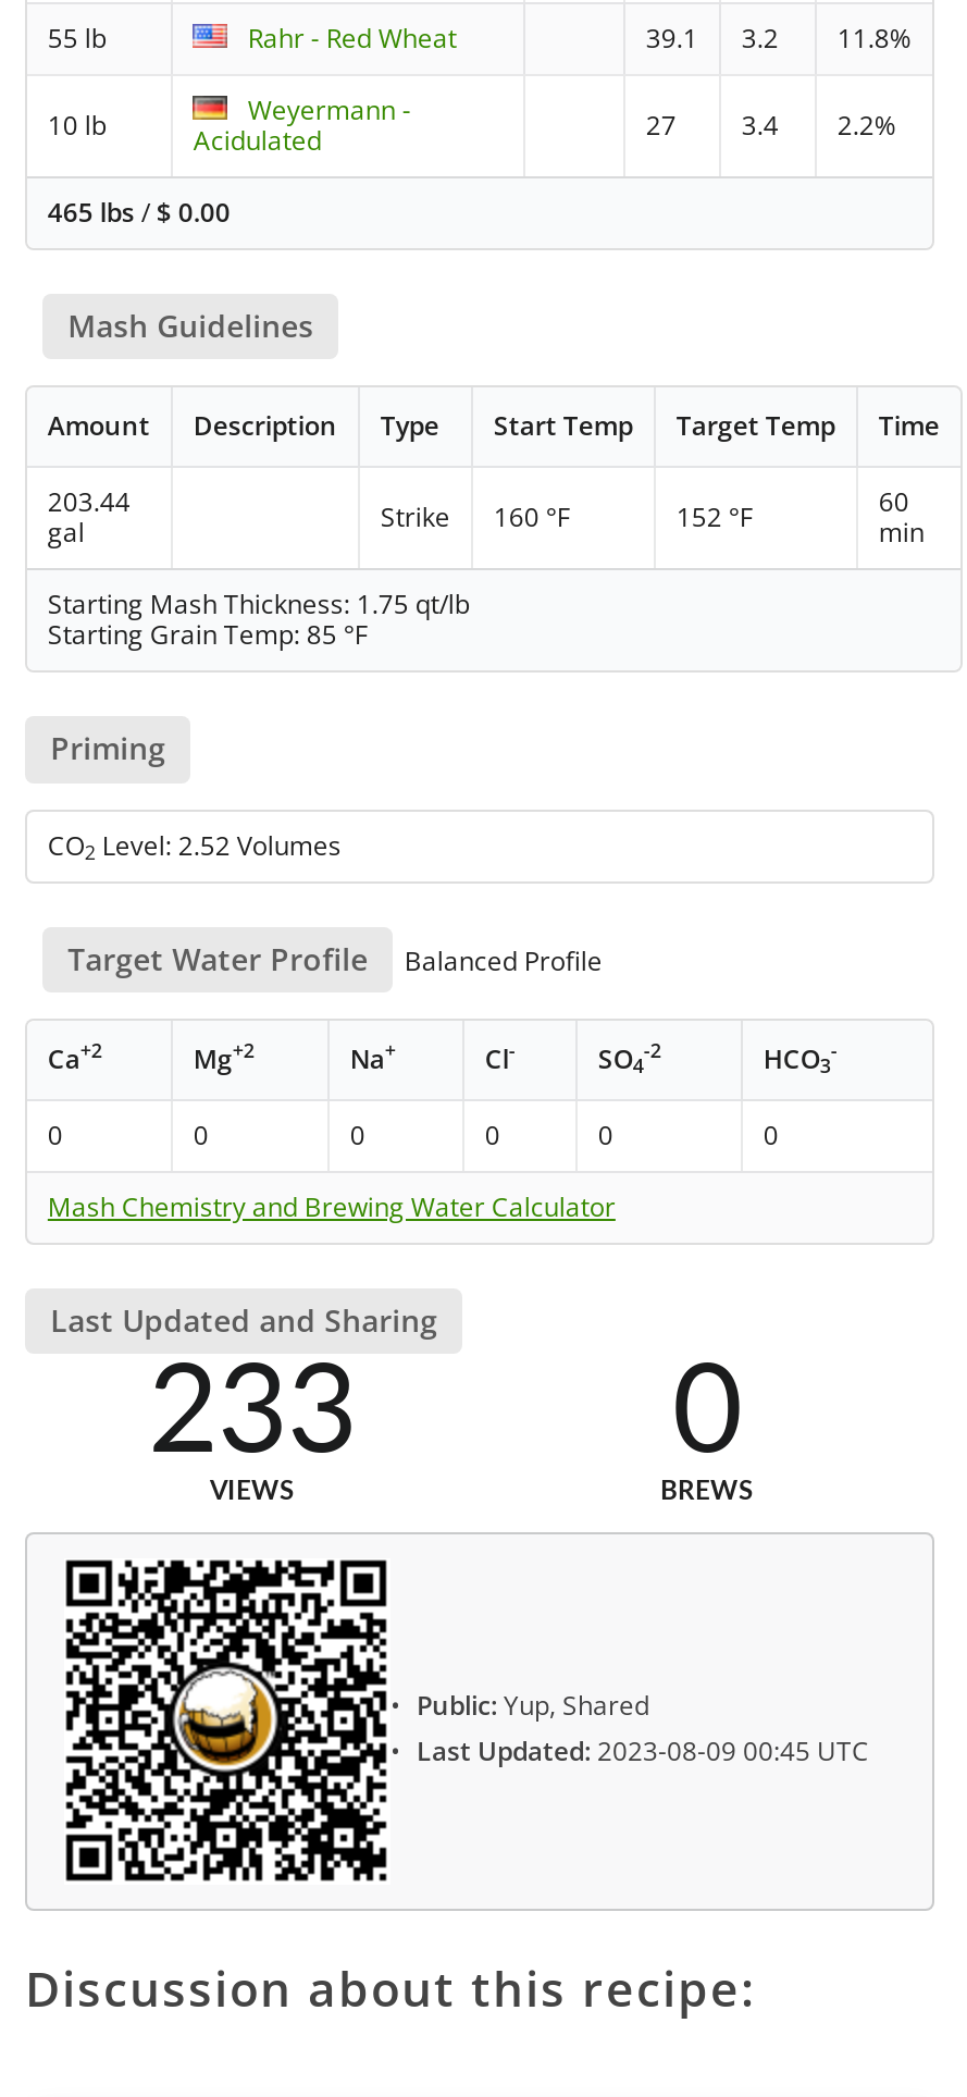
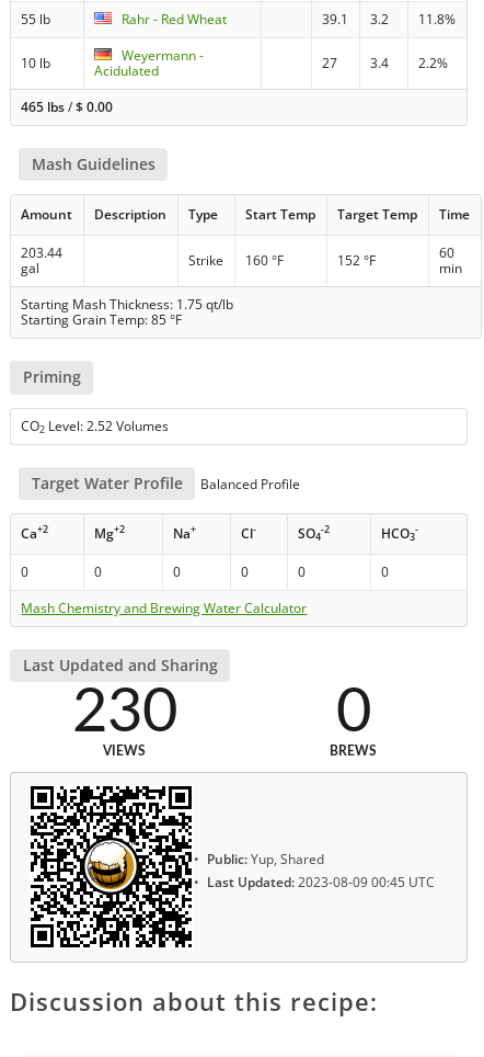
[148,1354,357,1476] 233 -> [72,682,177,744] 230

